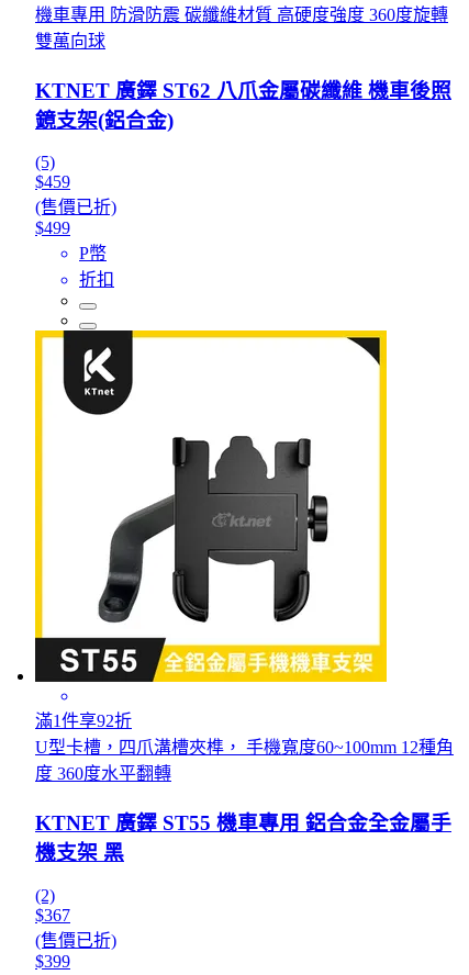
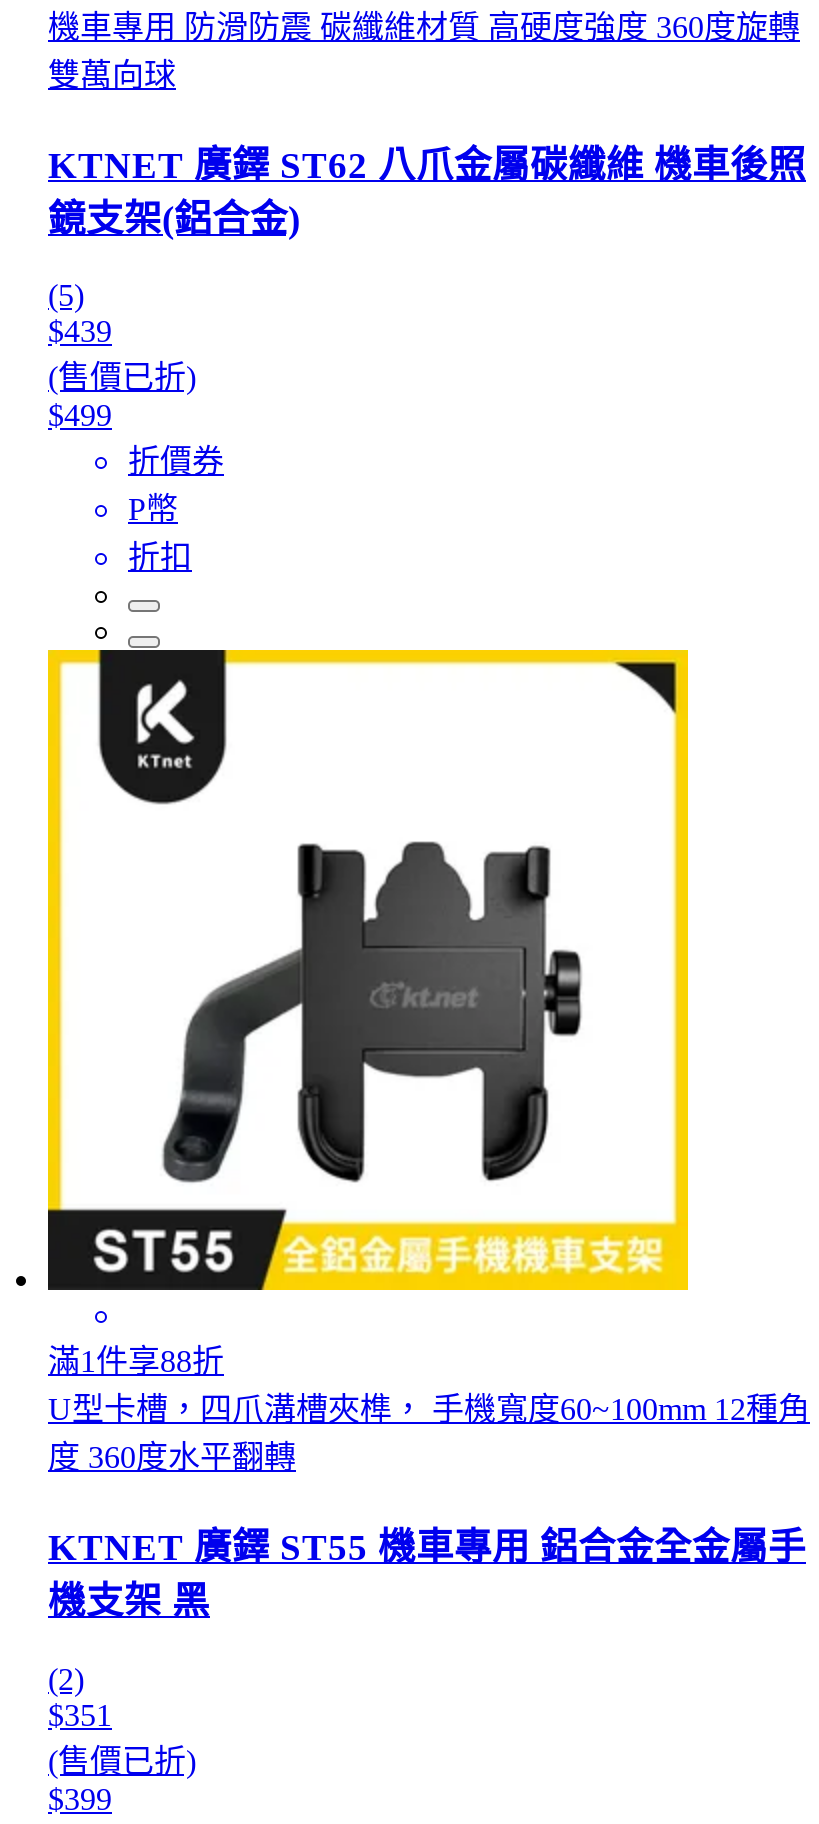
[35,173,70,191] $459 -> [48,315,112,349] $439
none -> [128,445,224,479] 折價券
[35,712,132,730] 滿1件享92折 -> [48,1345,224,1379] 滿1件享88折
[35,906,70,924] $367 -> [48,1698,112,1732] $351

